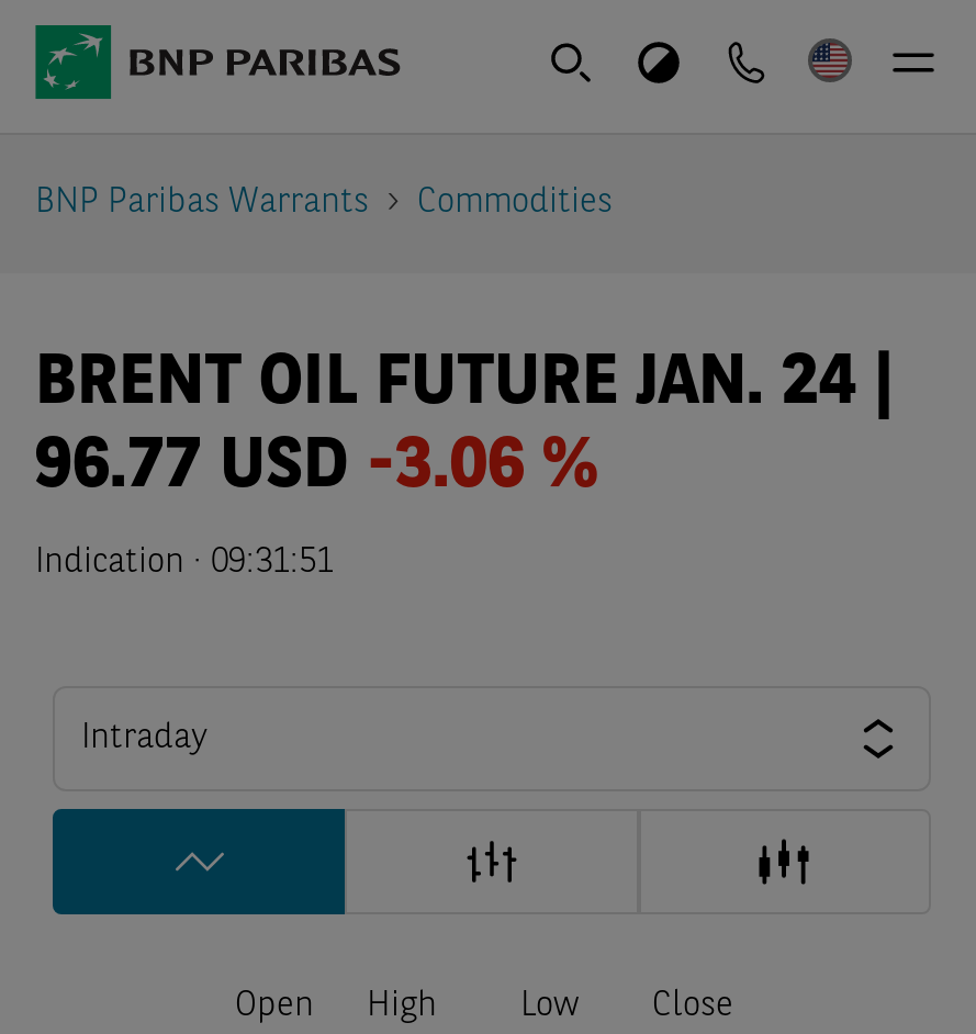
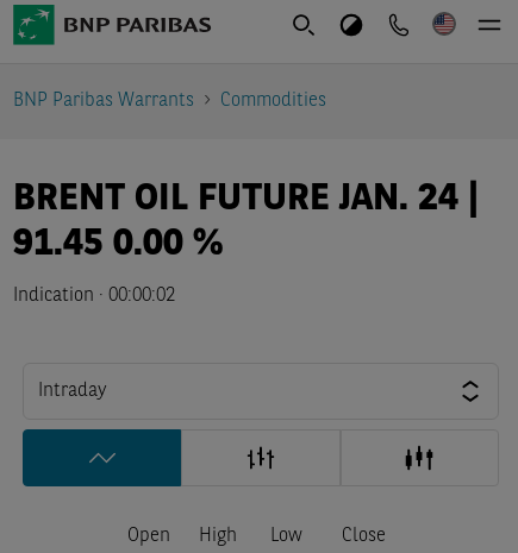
[35,434,597,504] 96.77 USD -3.06 % -> [13,226,223,264] 91.45 0.00 %
[35,546,334,581] Indication · 09:31:51 -> [13,287,175,306] Indication · 00:00:02

